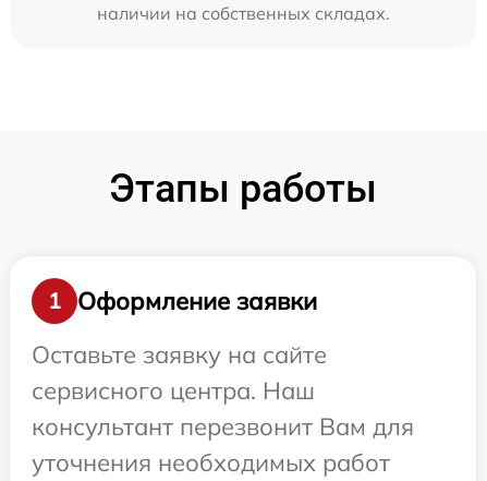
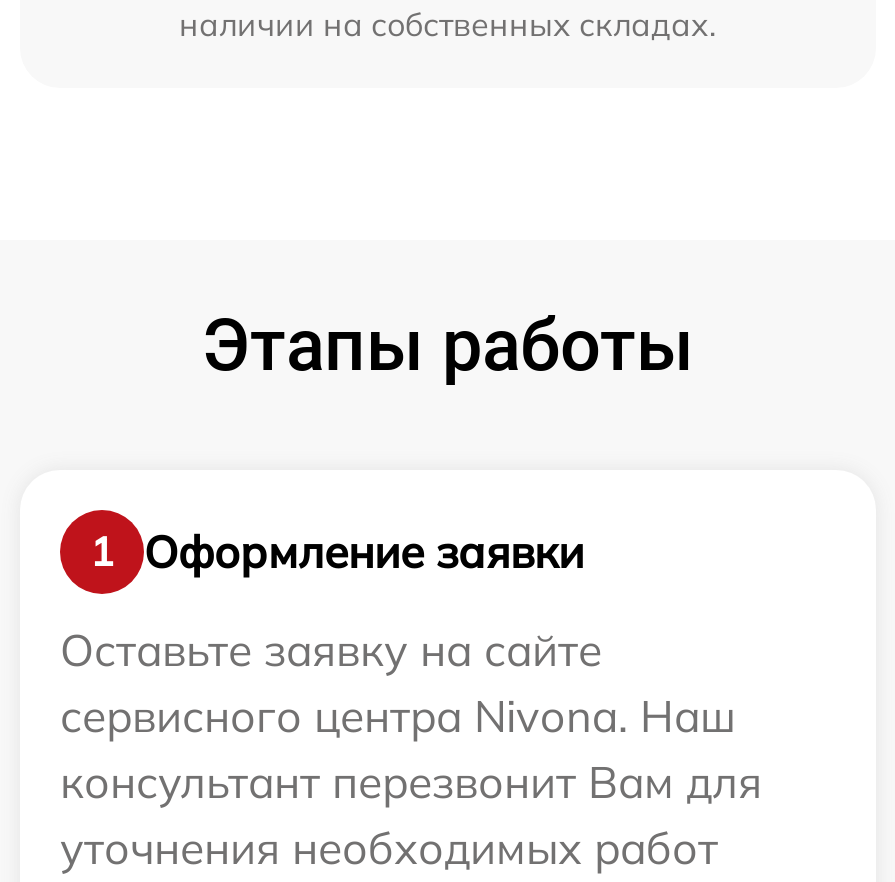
[32,376,315,406] сервисного центра. Наш -> [60,689,736,745] сервисного центра Nivona. Наш

